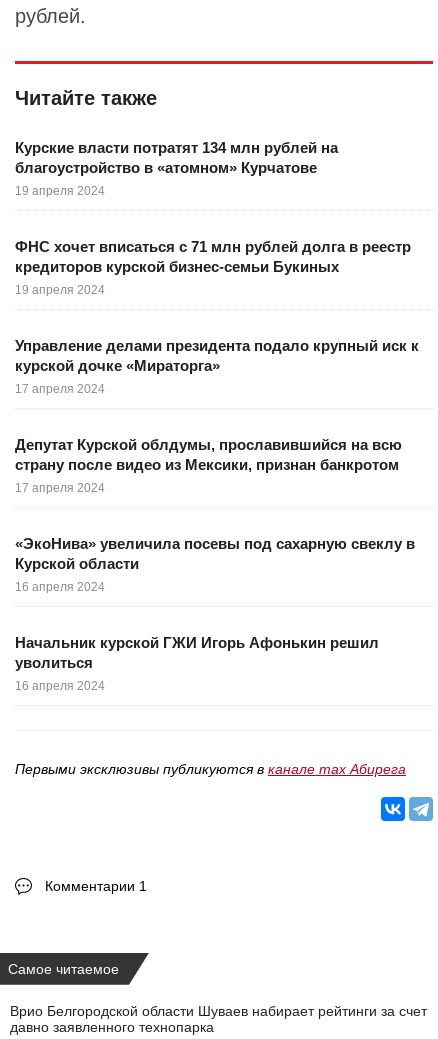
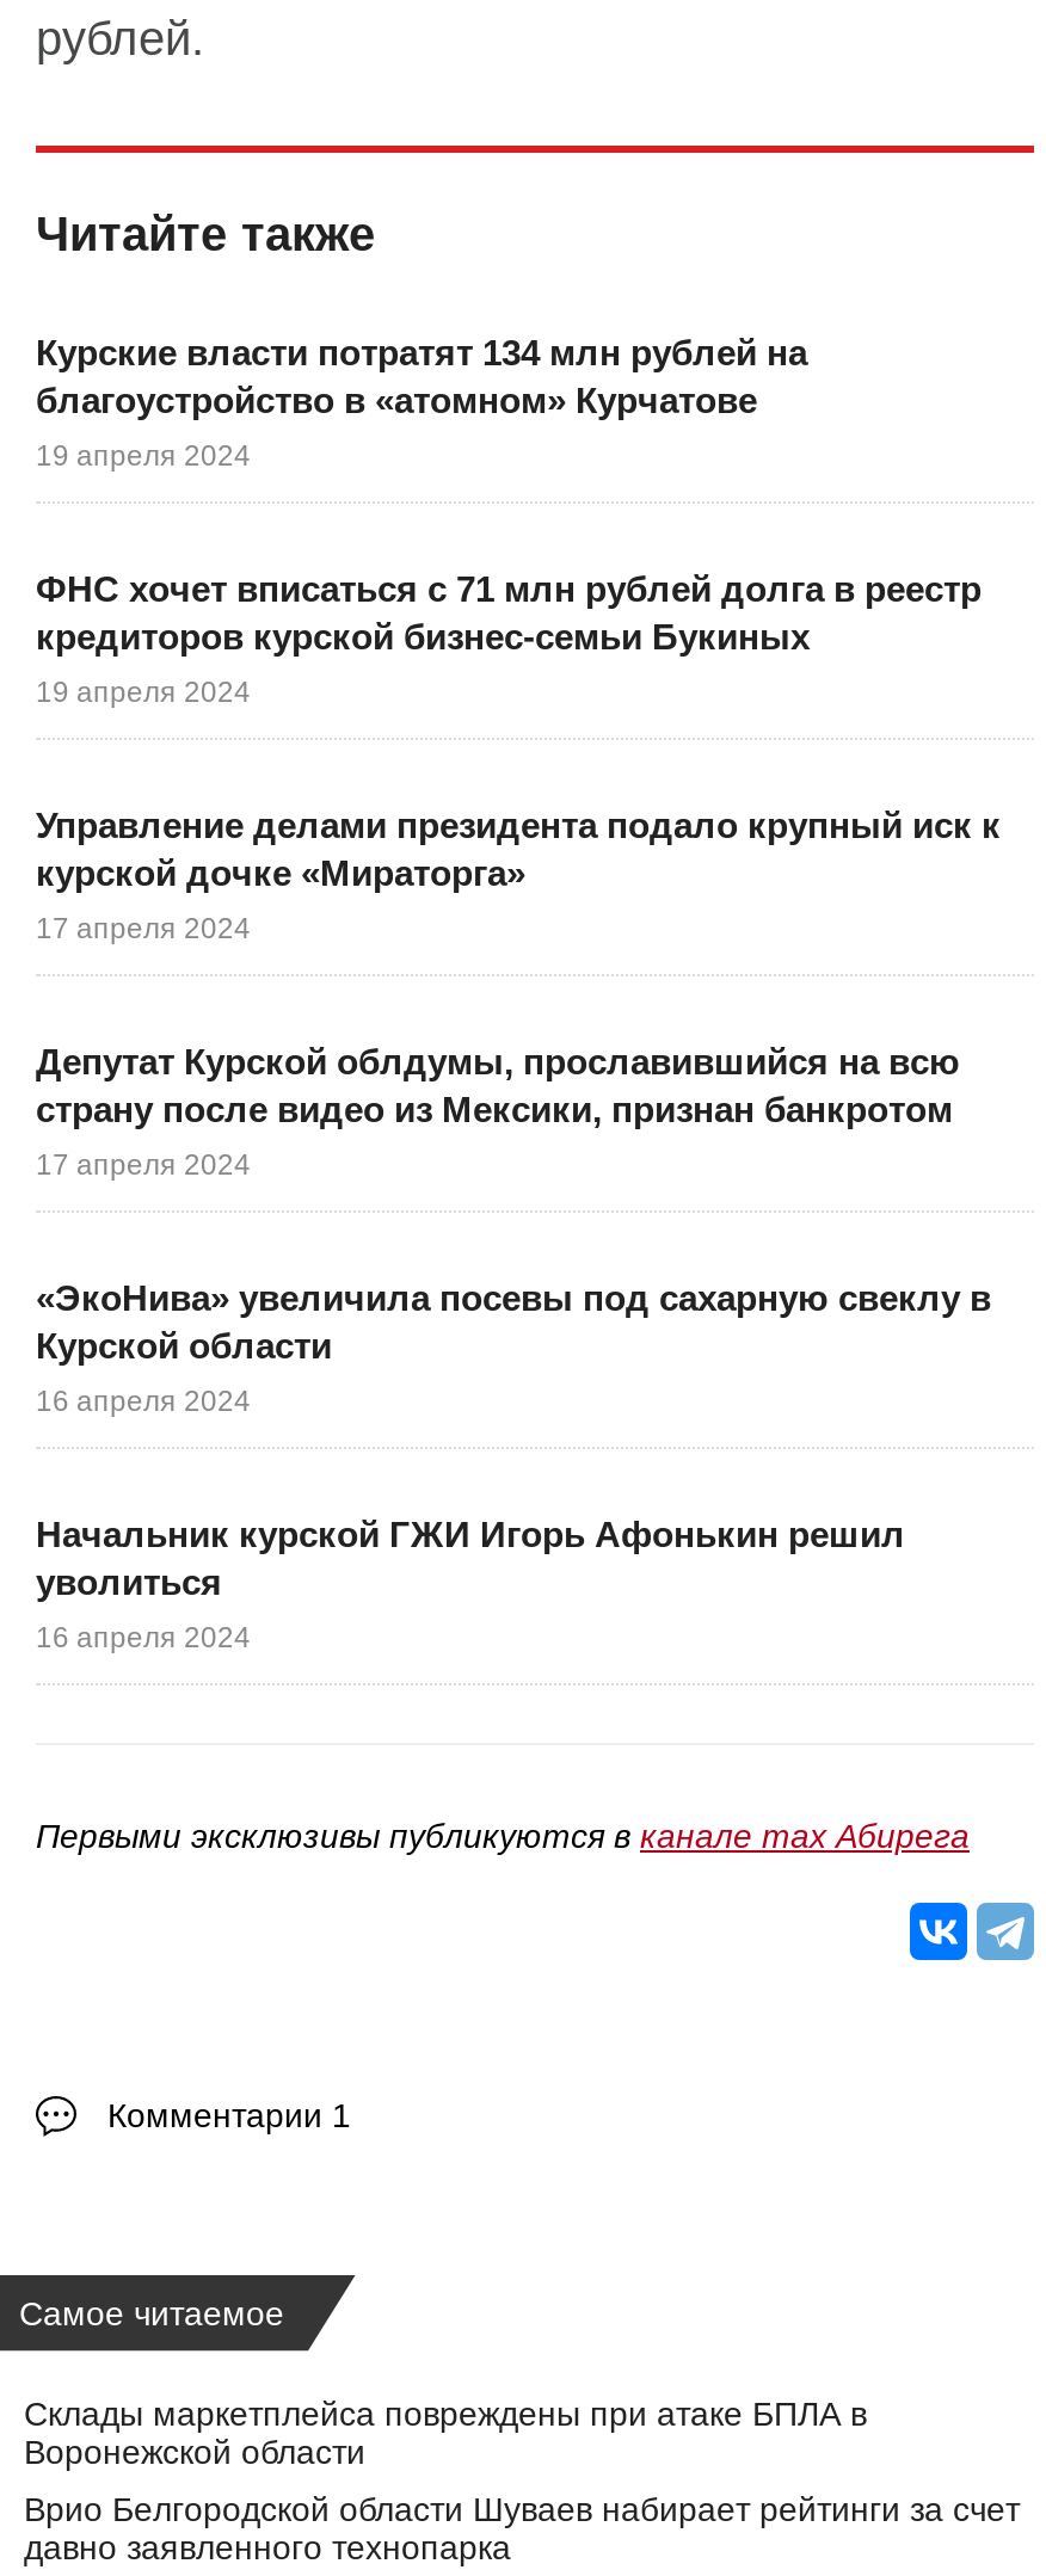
none -> [24,2394,867,2470] Склады маркетплейса повреждены при атаке БПЛА в | Воронежской области

